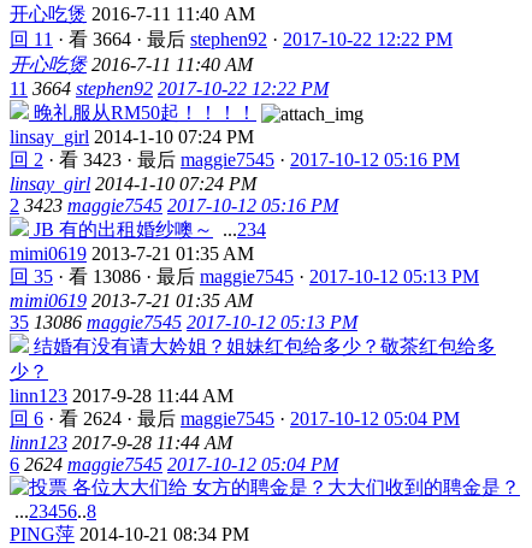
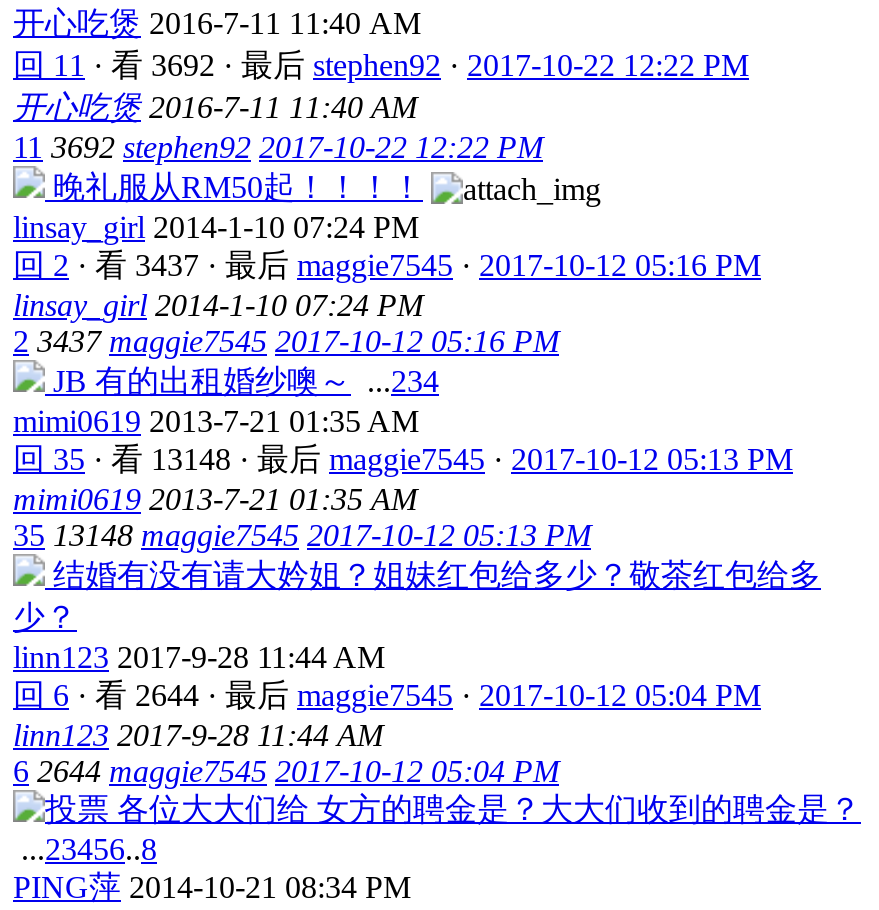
[10,29,453,49] 回 11 · 看 3664 · 最后stephen92 · 2017-10-22 12:22 PM -> [13,47,749,81] 回 11 · 看 3692 · 最后stephen92 · 2017-10-22 12:22 PM
[10,78,329,98] 11 3664 stephen92 2017-10-22 12:22 PM -> [13,129,543,163] 11 3692 stephen92 2017-10-22 12:22 PM
[10,149,460,169] 回 2 · 看 3423 · 最后maggie7545 · 2017-10-12 05:16 PM -> [13,247,761,281] 回 2 · 看 3437 · 最后maggie7545 · 2017-10-12 05:16 PM
[10,195,338,215] 2 3423 maggie7545 2017-10-12 05:16 PM -> [13,323,559,357] 2 3437 maggie7545 2017-10-12 05:16 PM
[10,266,479,286] 回 35 · 看 13086 · 最后maggie7545 · 2017-10-12 05:13 PM -> [13,441,793,475] 回 35 · 看 13148 · 最后maggie7545 · 2017-10-12 05:13 PM
[10,312,357,332] 35 13086 maggie7545 2017-10-12 05:13 PM -> [13,517,591,551] 35 13148 maggie7545 2017-10-12 05:13 PM
[10,408,460,428] 回 6 · 看 2624 · 最后maggie7545 · 2017-10-12 05:04 PM -> [13,677,761,711] 回 6 · 看 2644 · 最后maggie7545 · 2017-10-12 05:04 PM
[10,454,338,474] 6 2624 maggie7545 2017-10-12 05:04 PM -> [13,753,559,787] 6 2644 maggie7545 2017-10-12 05:04 PM

